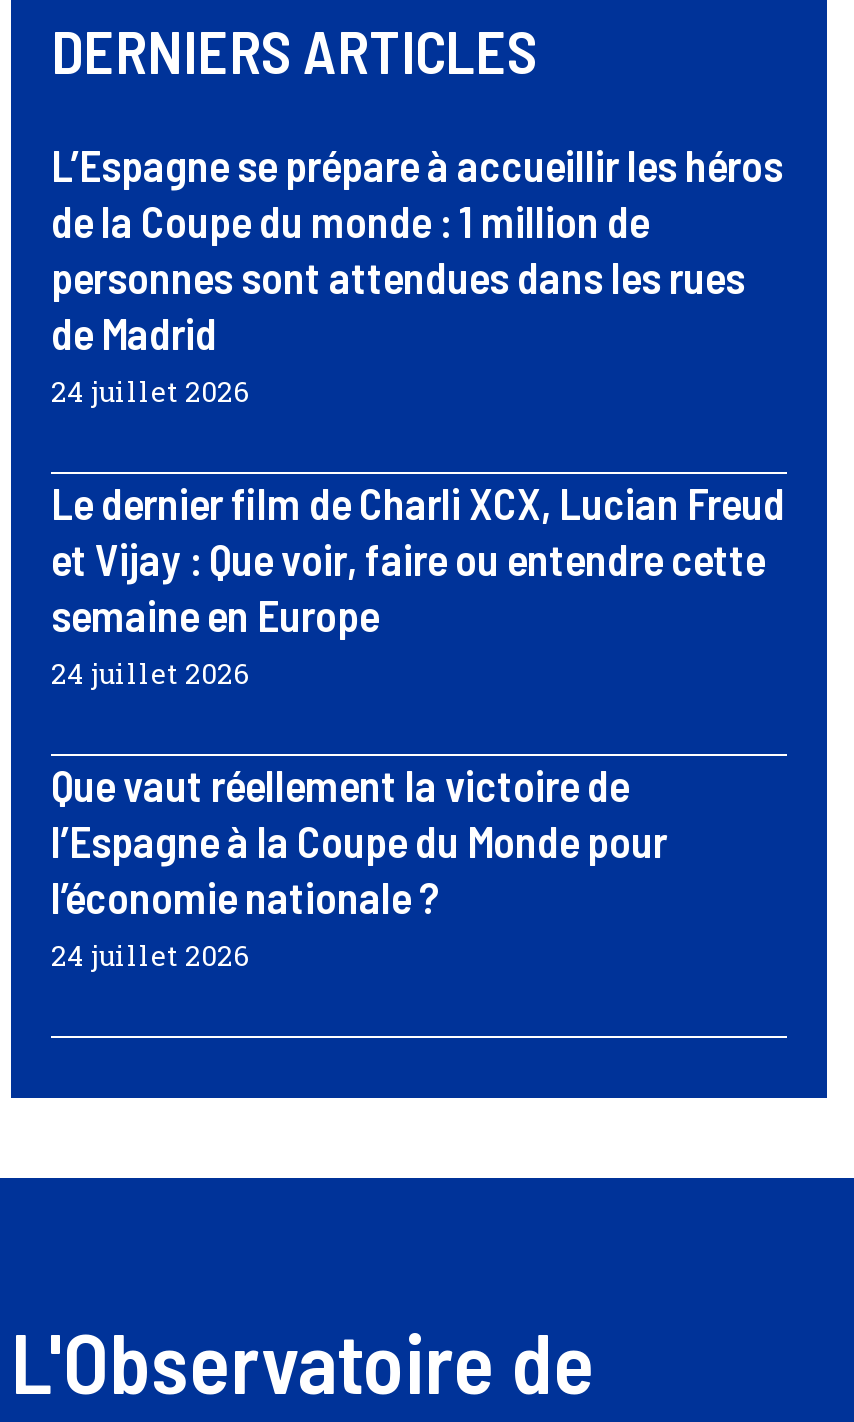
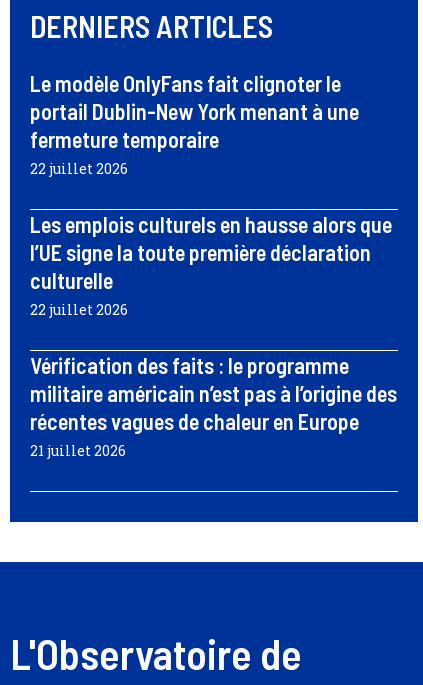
[51,138,783,410] L’Espagne se prépare à accueillir les héros | de la Coupe du monde : 1 million de | personnes sont attendues dans les rues | de Madrid | 24 juillet 2026 -> [30,70,359,178] Le modèle OnlyFans fait clignoter le | portail Dublin-New York menant à une | fermeture temporaire | 22 juillet 2026
[51,476,785,692] Le dernier film de Charli XCX, Lucian Freud | et Vijay : Que voir, faire ou entendre cette | semaine en Europe | 24 juillet 2026 -> [30,211,392,319] Les emplois culturels en hausse alors que | l’UE signe la toute première déclaration | culturelle | 22 juillet 2026
[51,758,667,974] Que vaut réellement la victoire de | l’Espagne à la Coupe du Monde pour | l’économie nationale ? | 24 juillet 2026 -> [30,352,397,460] Vérification des faits : le programme | militaire américain n’est pas à l’origine des | récentes vagues de chaleur en Europe | 21 juillet 2026

